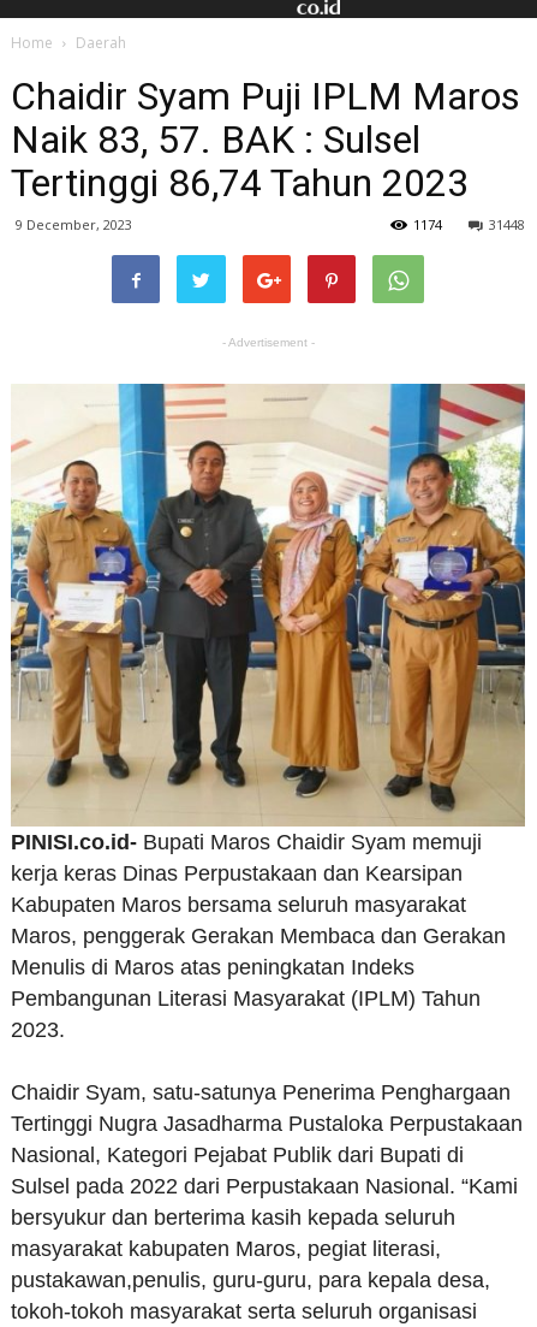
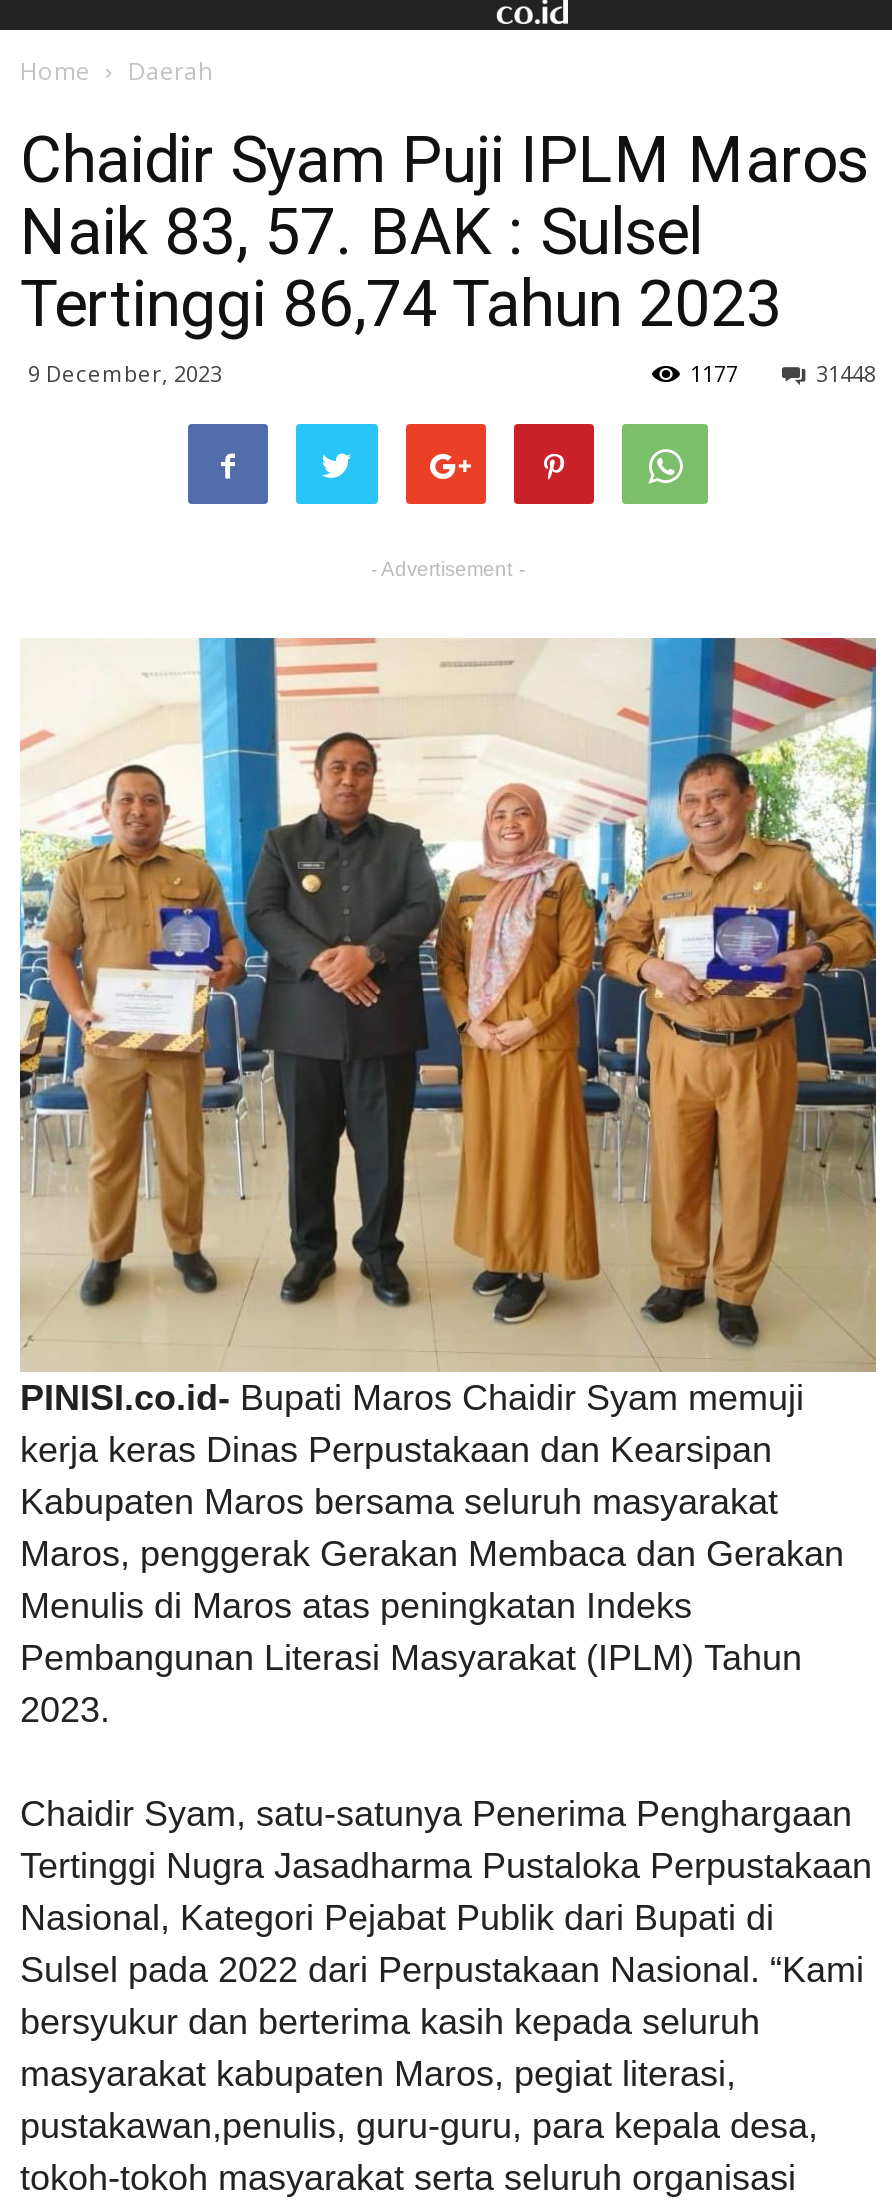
[413,215,442,233] 1174 -> [690,358,738,388] 1177

